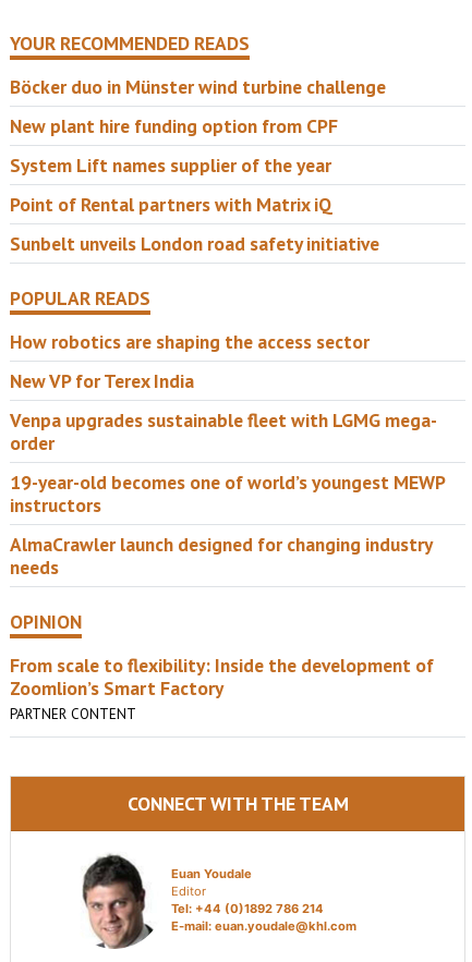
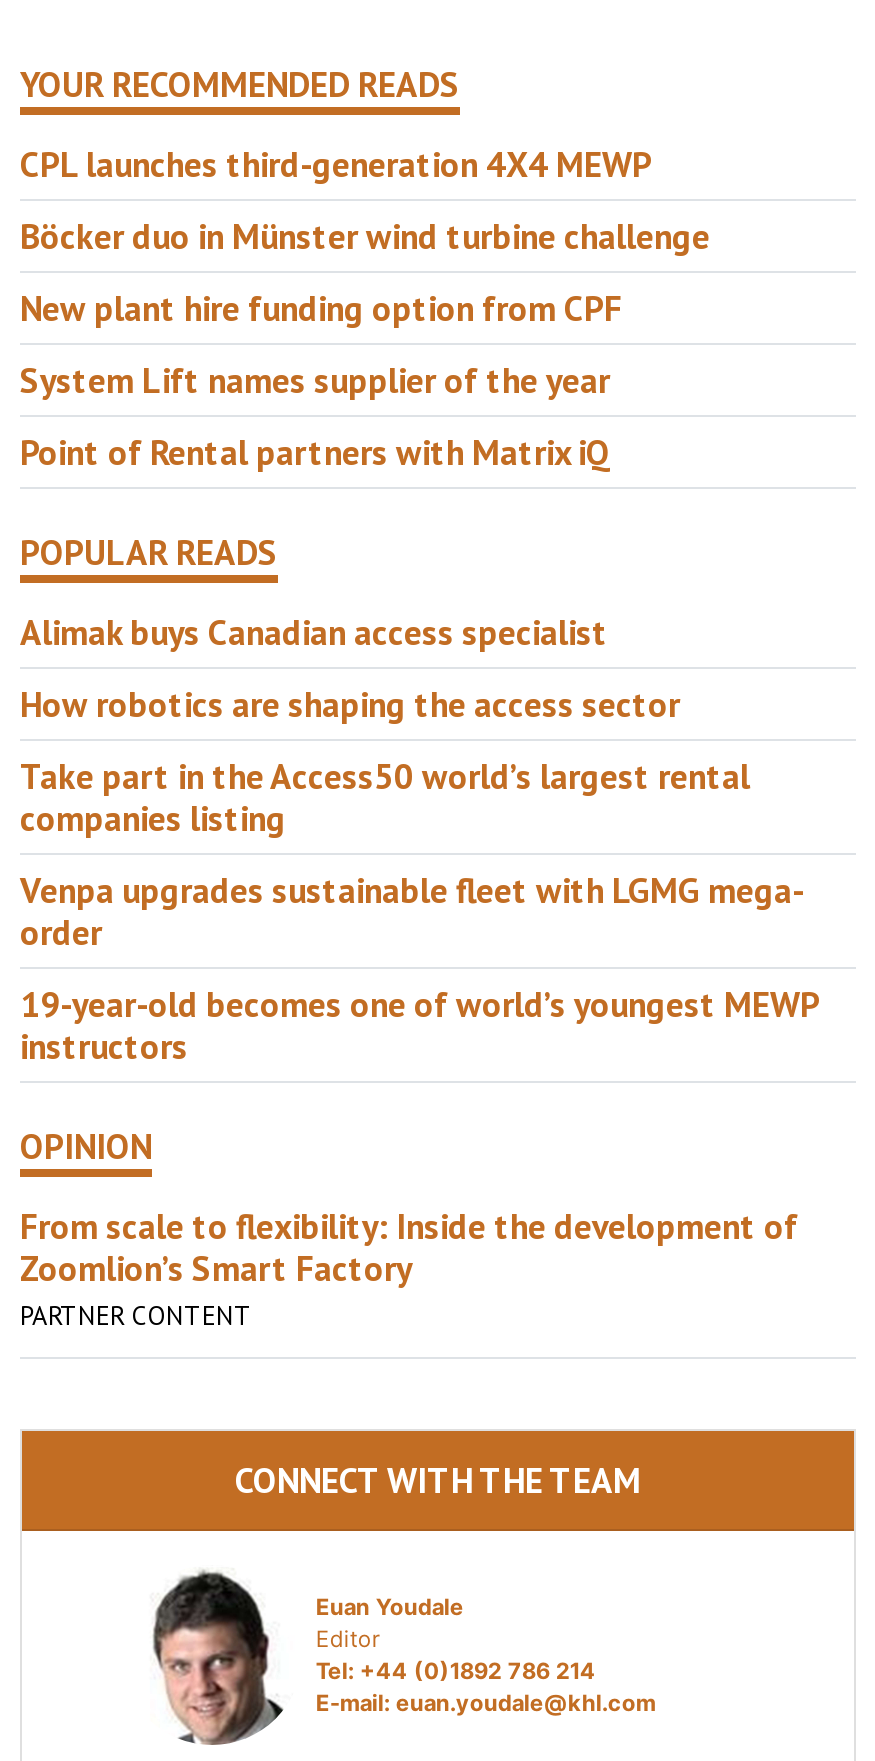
none -> [20,140,652,186] CPL launches third-generation 4X4 MEWP
moved [10,74,386,217] -> [20,212,710,474]: Böcker duo in Münster wind turbine challenge | New plant hire funding option from CPF | System Lift names supplier of the year | Point of Rental partners with Matrix iQ
[10,231,379,256] Sunbelt unveils London road safety initiative -> none
none -> [20,608,608,654] Alimak buys Canadian access specialist
moved [10,329,370,354] -> [20,680,680,726]: How robotics are shaping the access sector
[10,368,194,394] New VP for Terex India -> [20,752,750,840] Take part in the Access50 world’s largest rental | companies listing
moved [10,408,445,518] -> [20,866,818,1068]: Venpa upgrades sustainable fleet with LGMG mega- | order | 19-year-old becomes one of world’s youngest MEWP | instructors
[10,532,432,580] AlmaCrawler launch designed for changing industry | needs -> none

